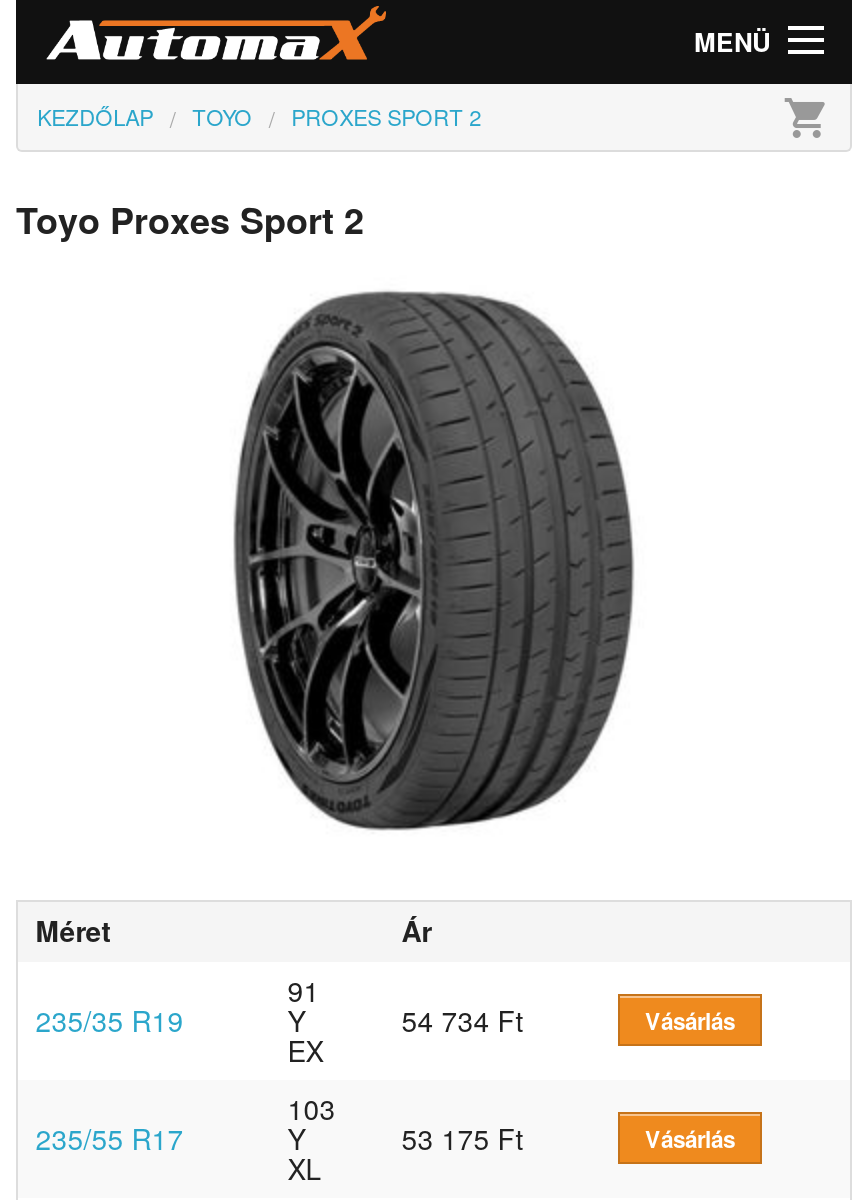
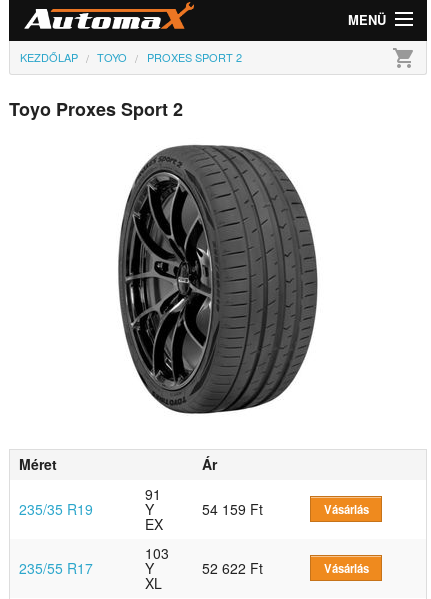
[402,999,524,1039] 54 734 Ft -> [202,499,263,519] 54 159 Ft
[402,1117,524,1157] 53 175 Ft -> [202,558,263,578] 52 622 Ft

